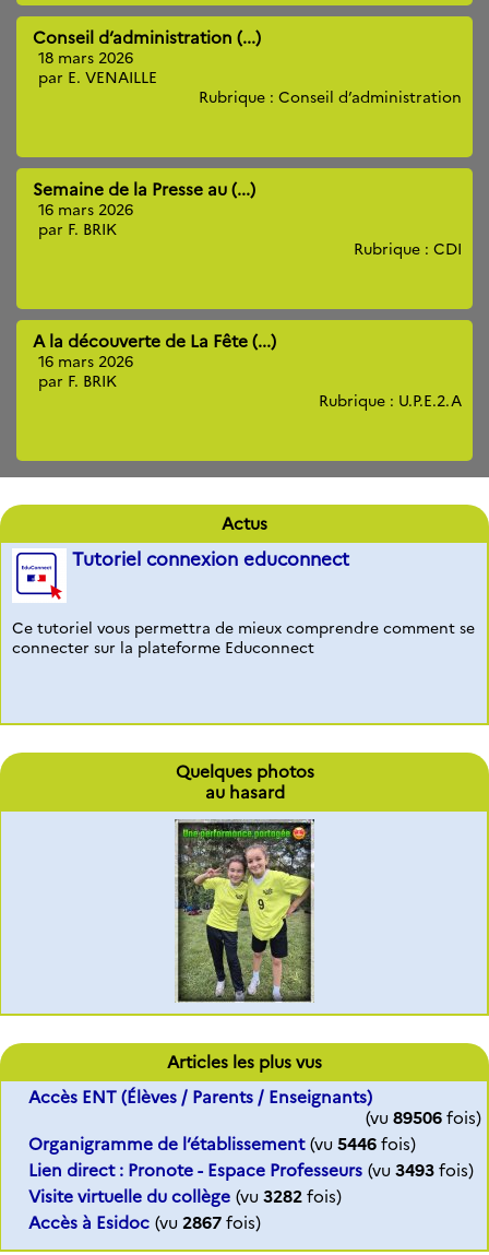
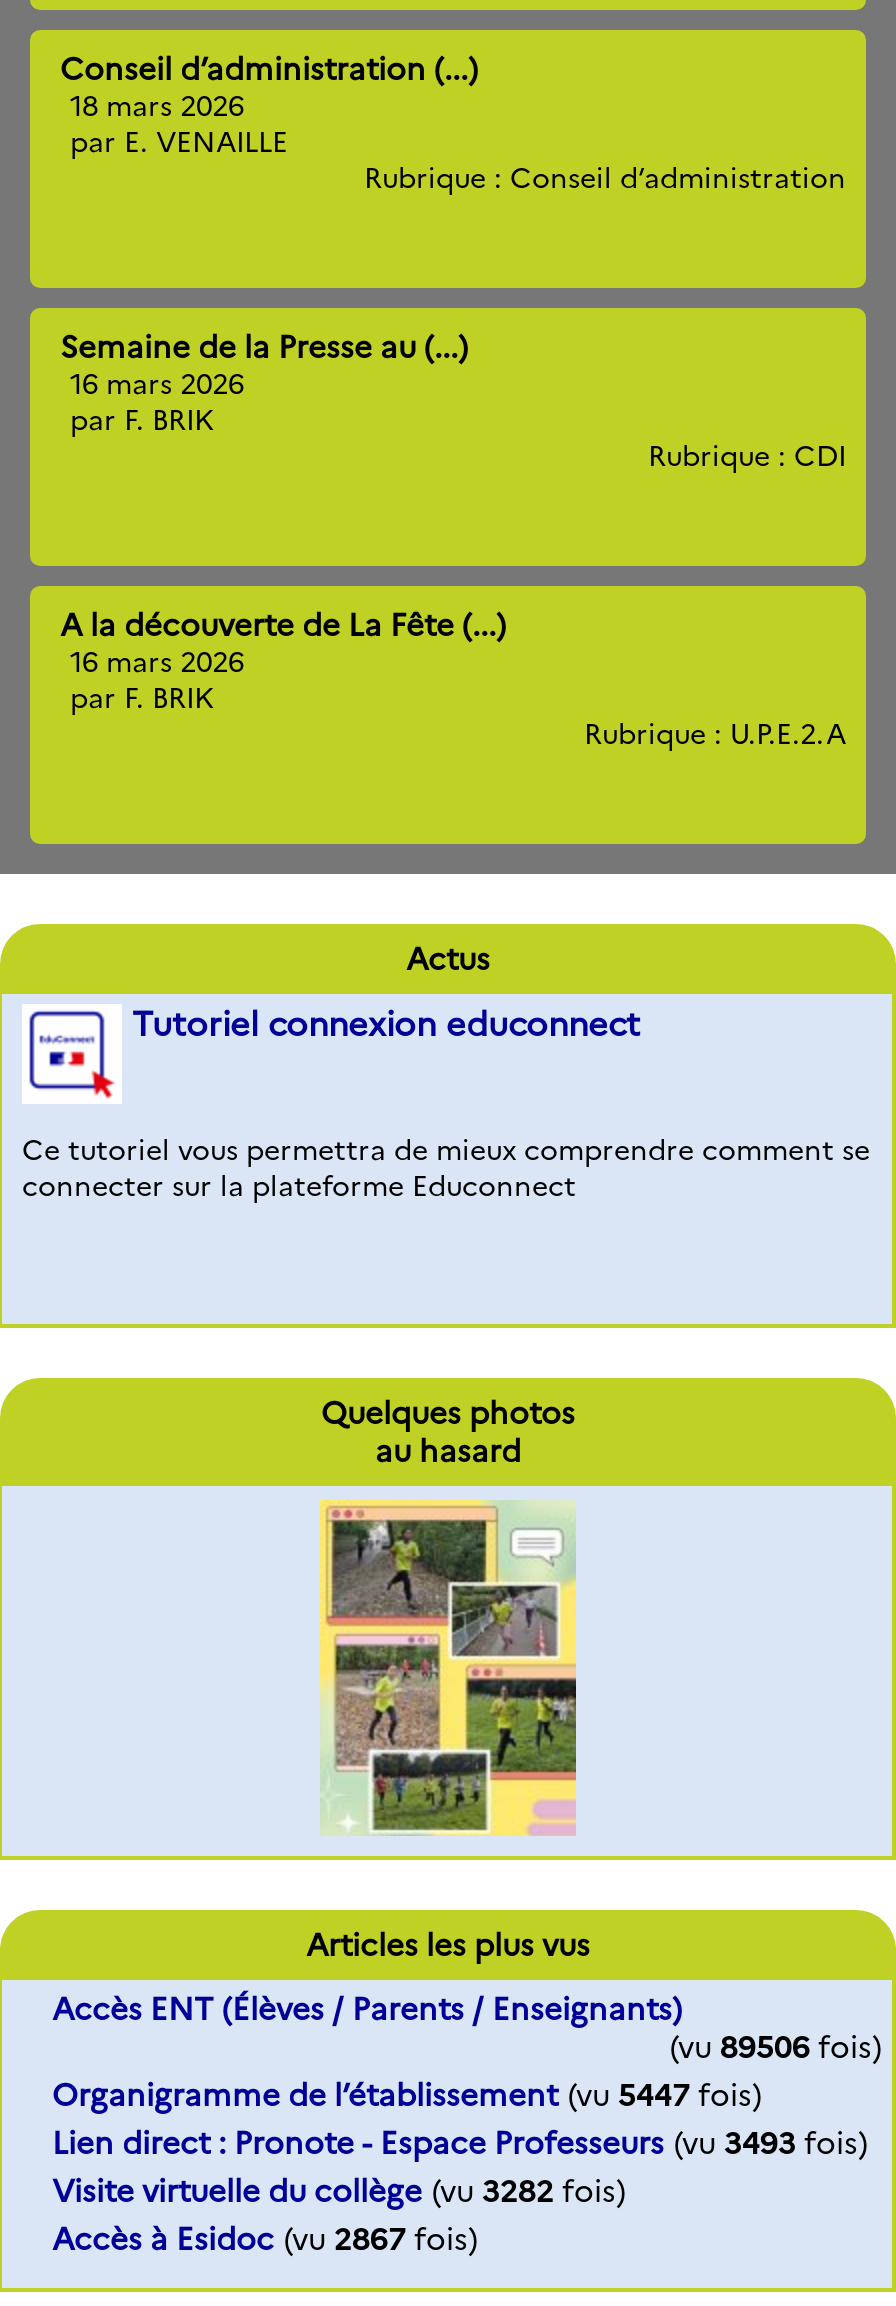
[175,818,315,1003] [image] -> [318,1498,578,1838] [image]
[28,1134,416,1155] Organigramme de l’établissement (vu 5446 fois) -> [52,2077,762,2115] Organigramme de l’établissement (vu 5447 fois)

